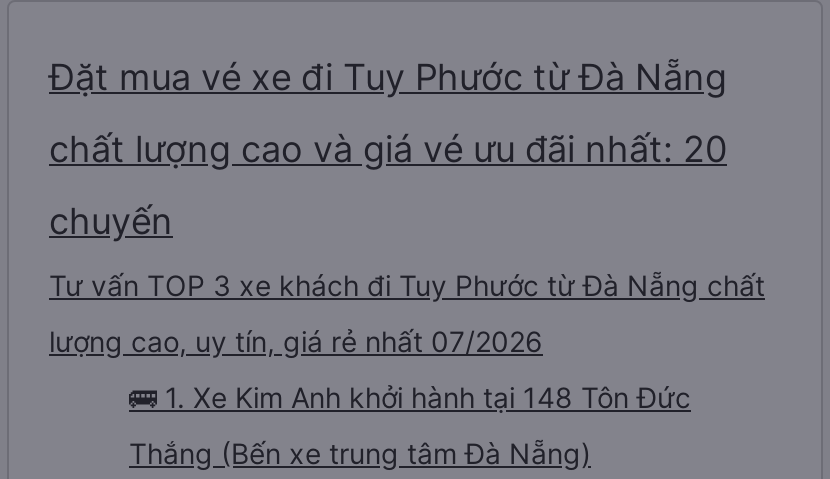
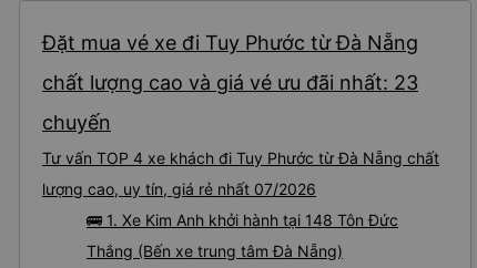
[49,128,727,170] chất lượng cao và giá vé ưu đãi nhất: 20 -> [42,71,418,94] chất lượng cao và giá vé ưu đãi nhất: 23
[49,268,765,302] Tư vấn TOP 3 xe khách đi Tuy Phước từ Đà Nẵng chất -> [42,148,439,167] Tư vấn TOP 4 xe khách đi Tuy Phước từ Đà Nẵng chất

